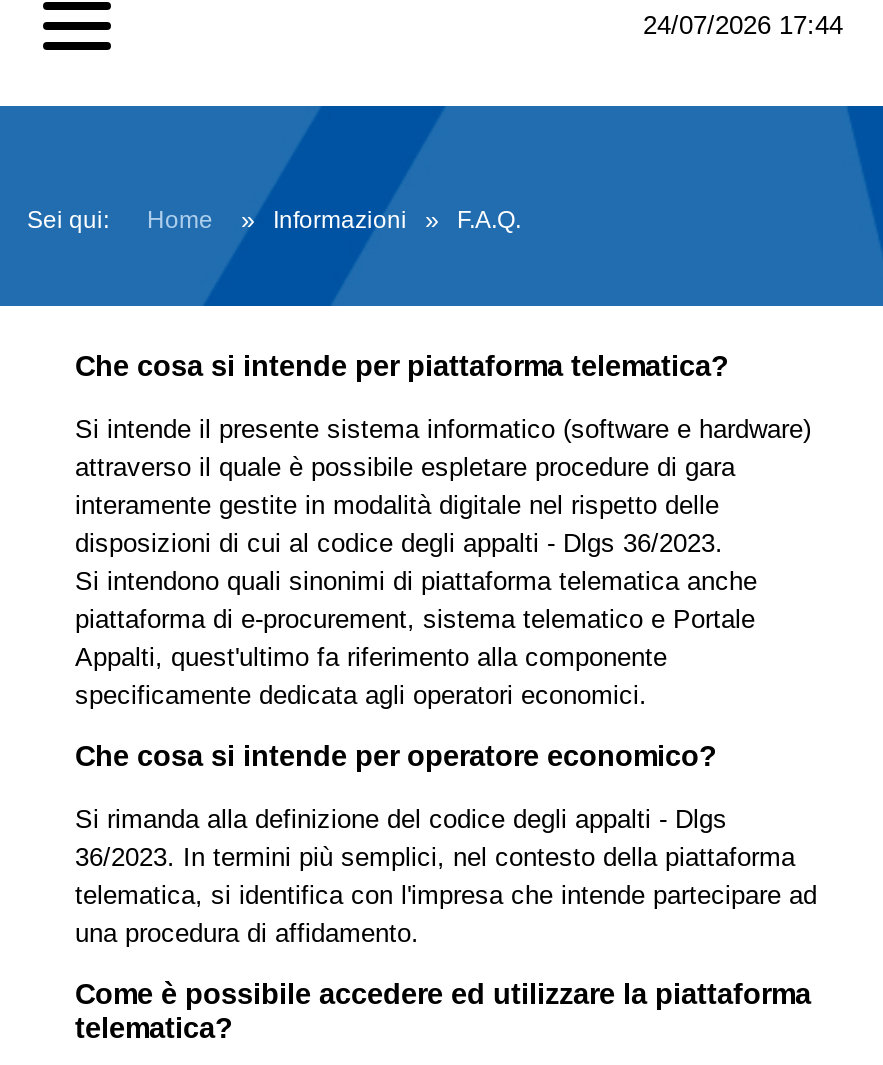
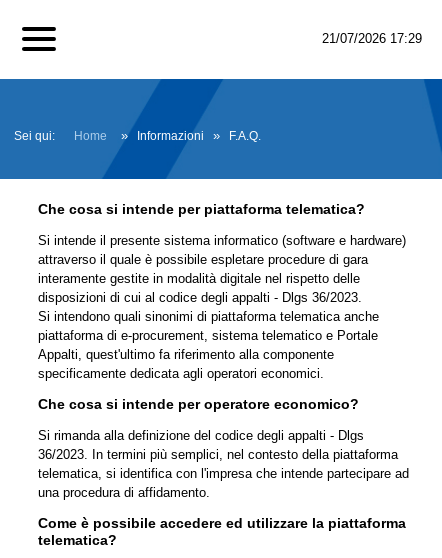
[643,10,843,40] 24/07/2026 17:44 -> [322,31,422,46] 21/07/2026 17:29

